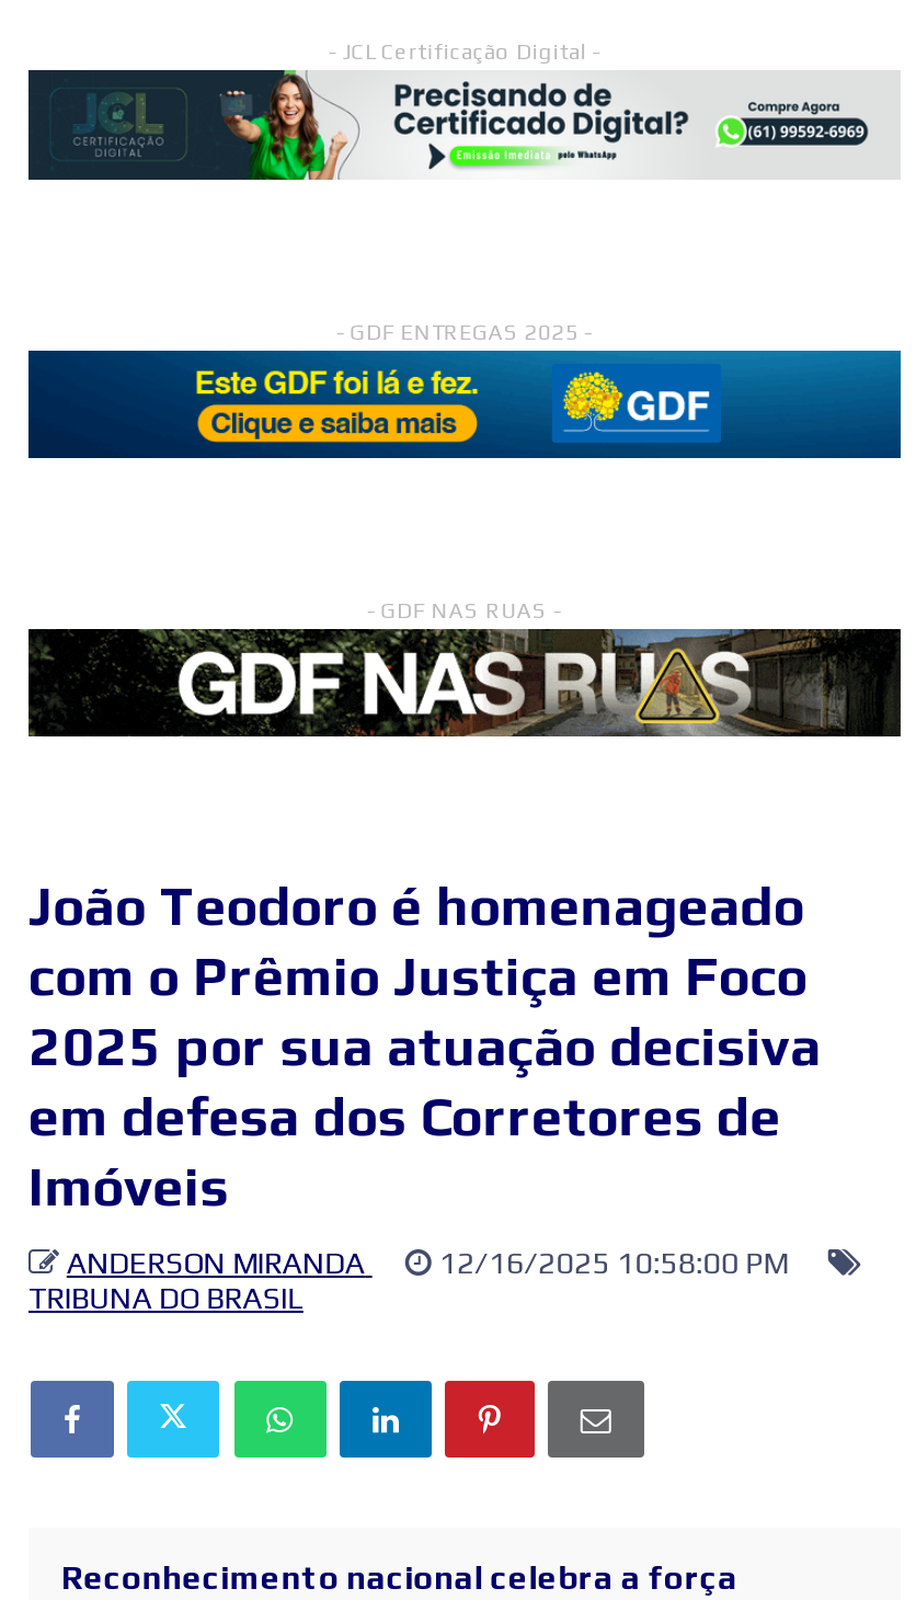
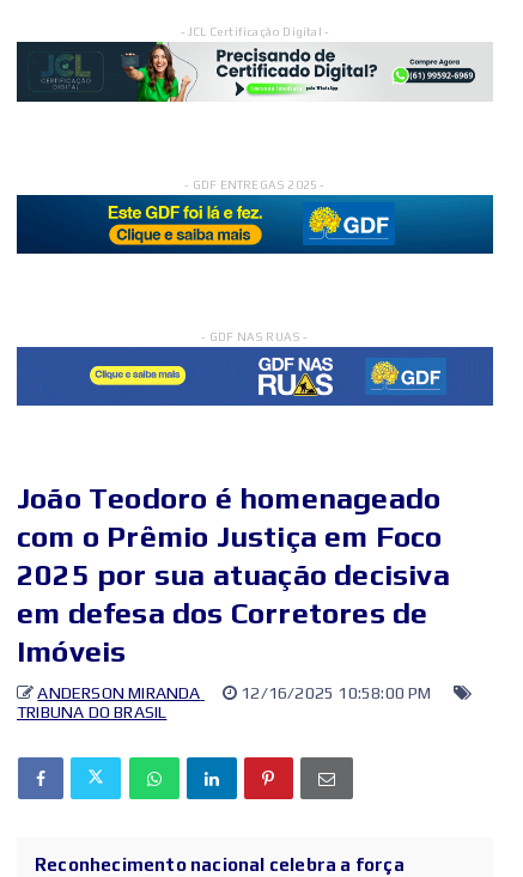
[26,627,903,739] [image] -> [16,346,494,407] [image]

